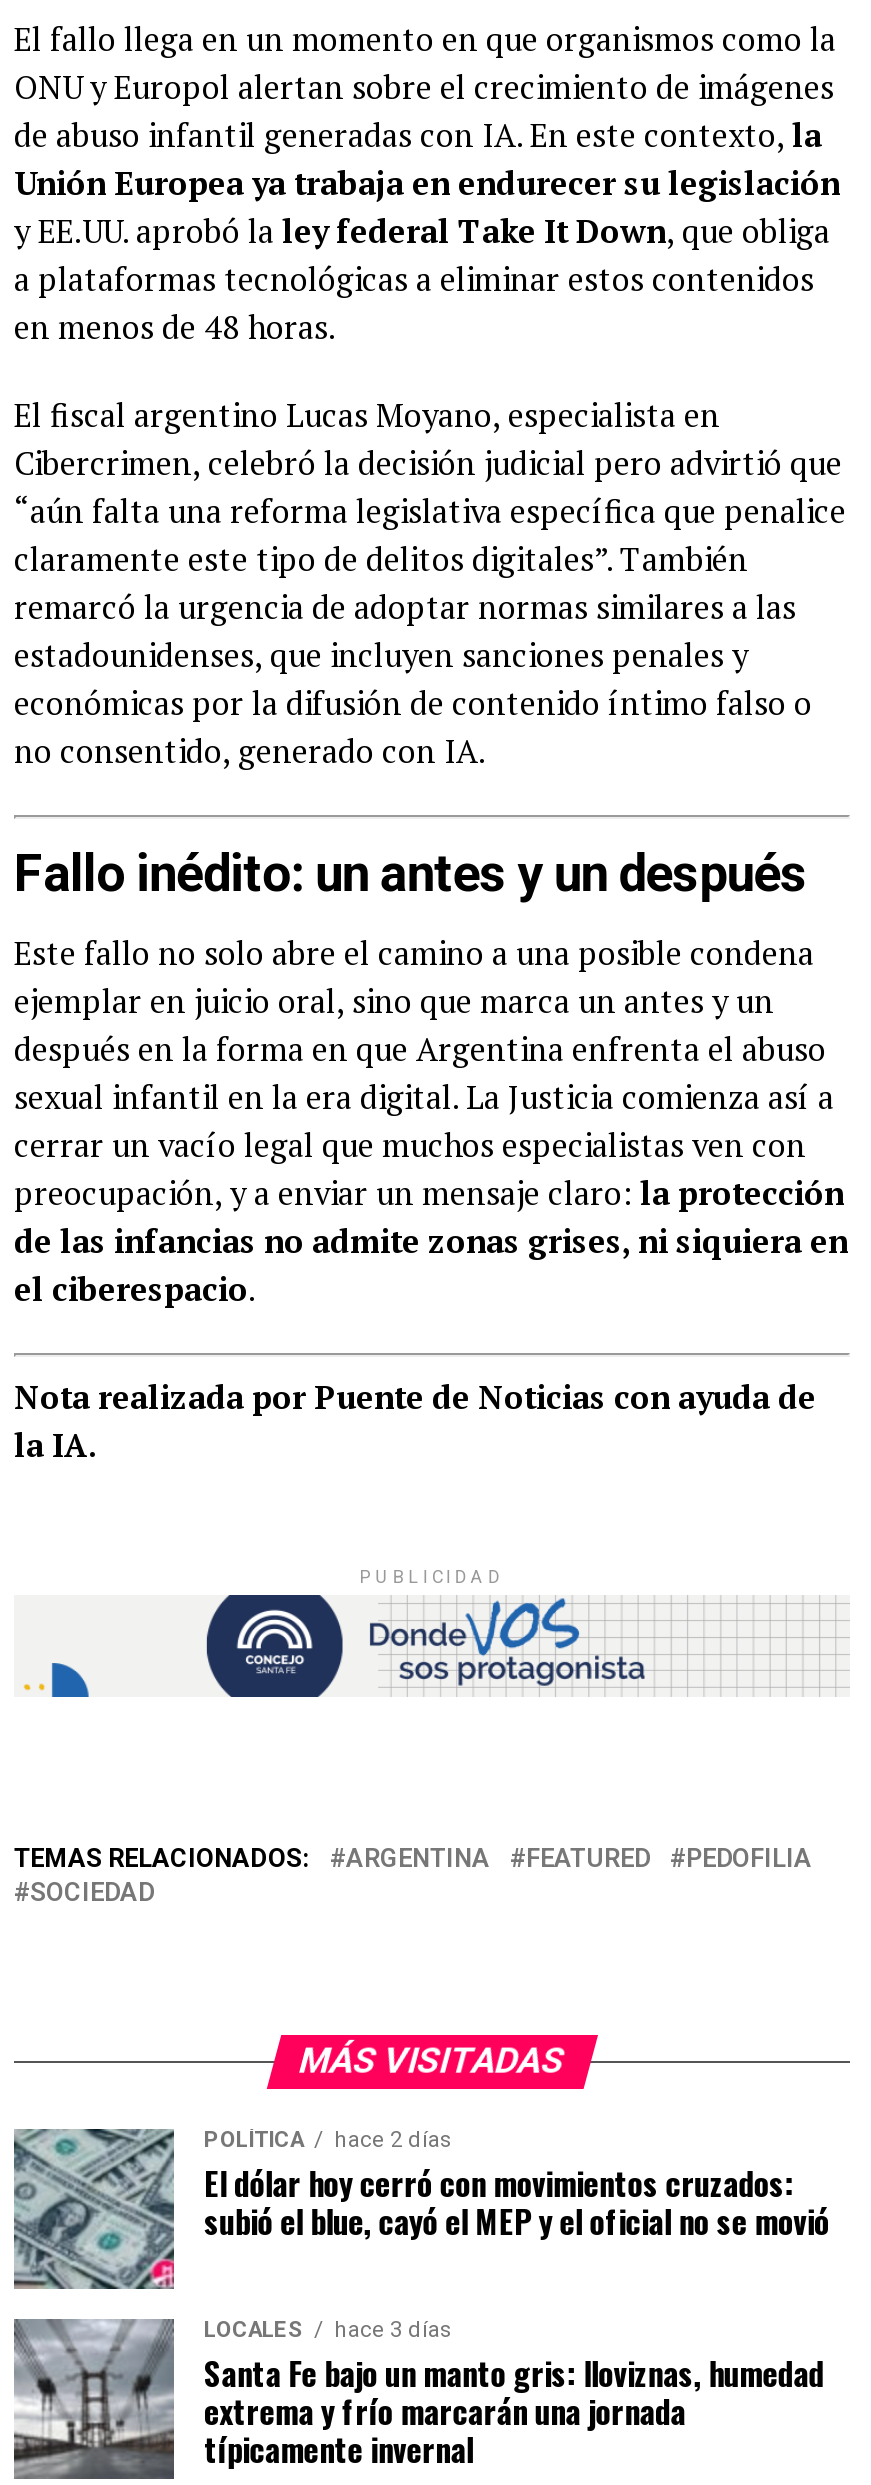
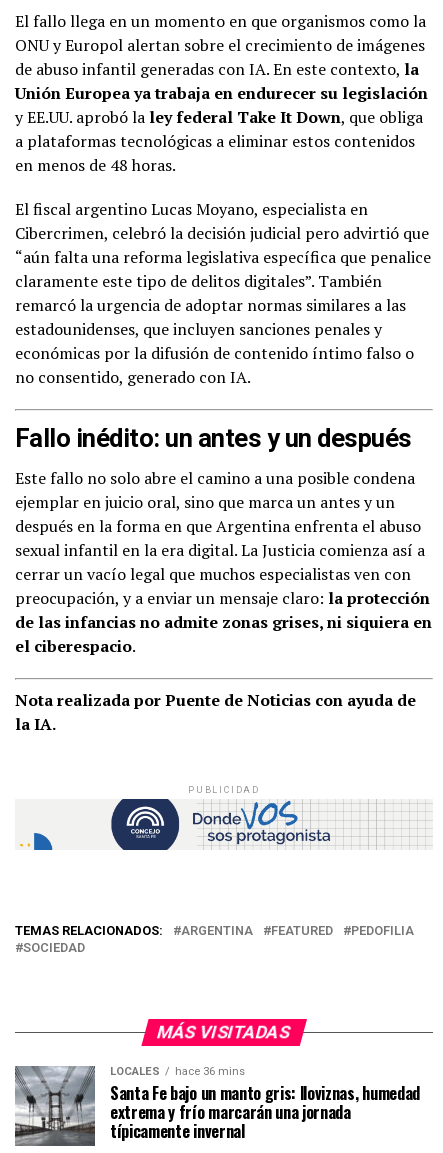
[12,2127,829,2289] [image] | POLÍTICA | hace 2 días | El dólar hoy cerró con movimientos cruzados: | subió el blue, cayó el MEP y el oficial no se movió -> none
[204,2318,452,2344] LOCALES hace 3 días -> [110,1065,245,1078] LOCALES hace 36 mins

